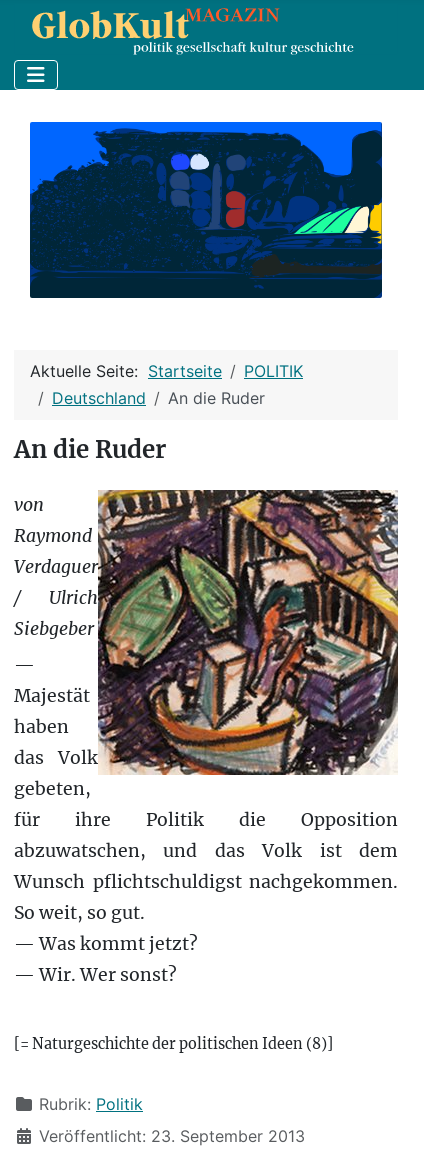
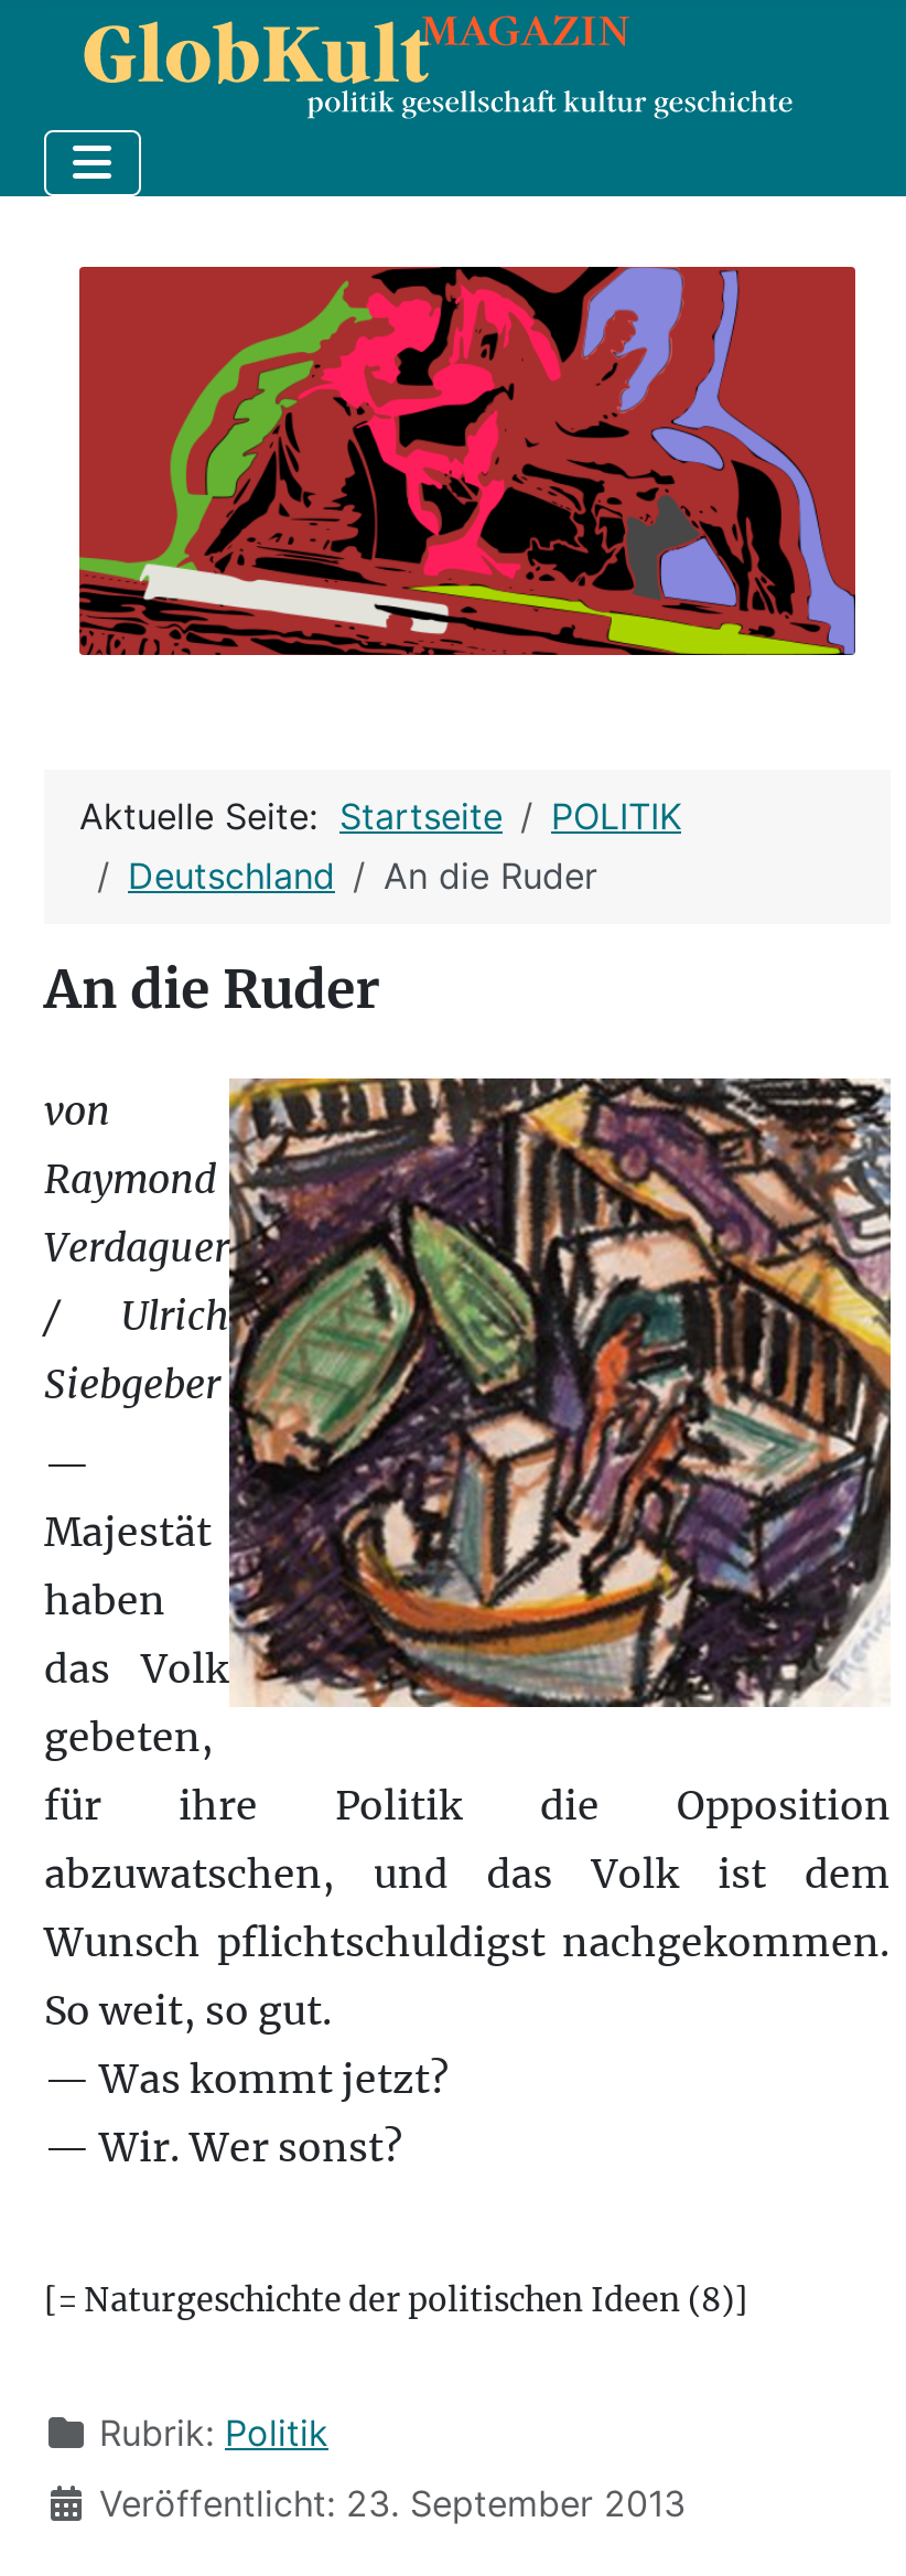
[29,121,383,299] [image] -> [77,265,858,657] [image]

